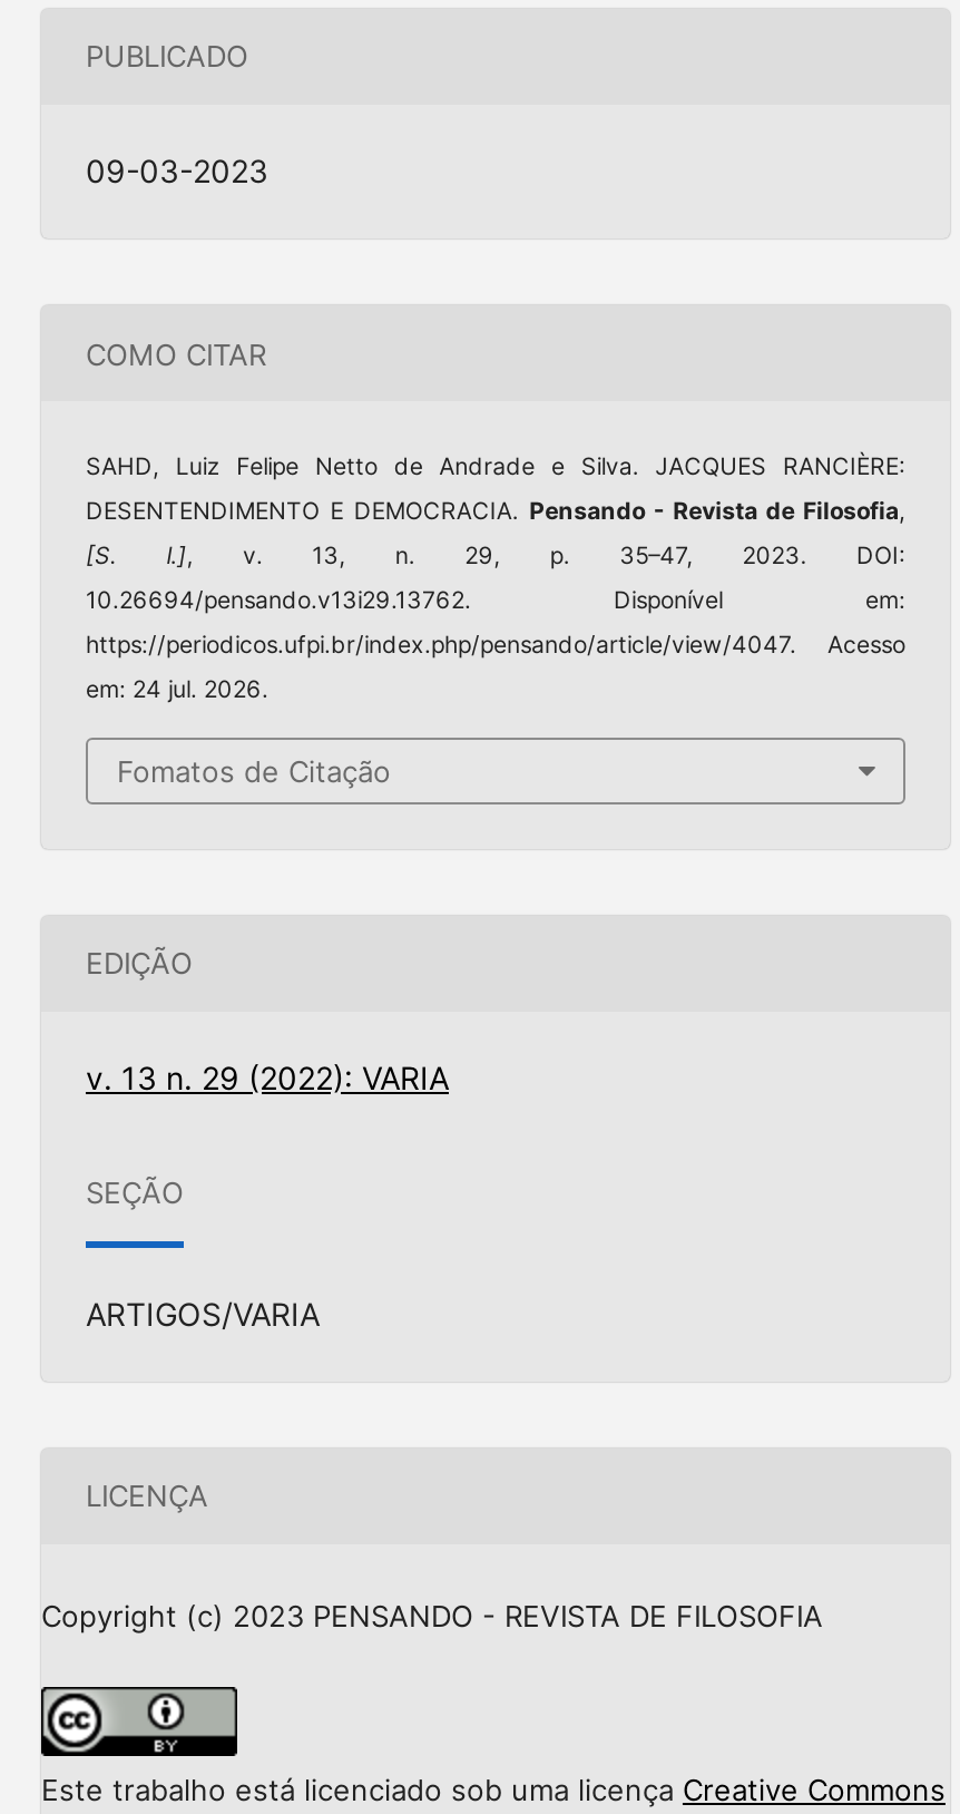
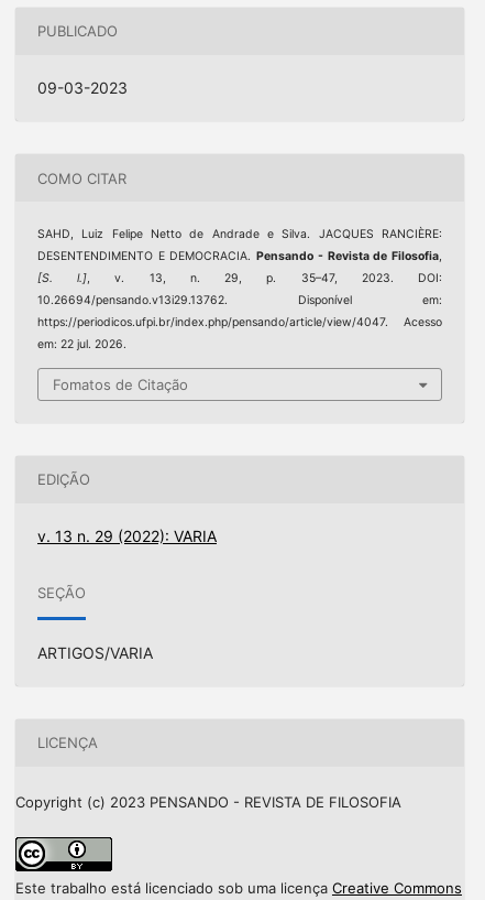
[86,675,268,704] em: 24 jul. 2026. -> [37,337,126,351] em: 22 jul. 2026.

